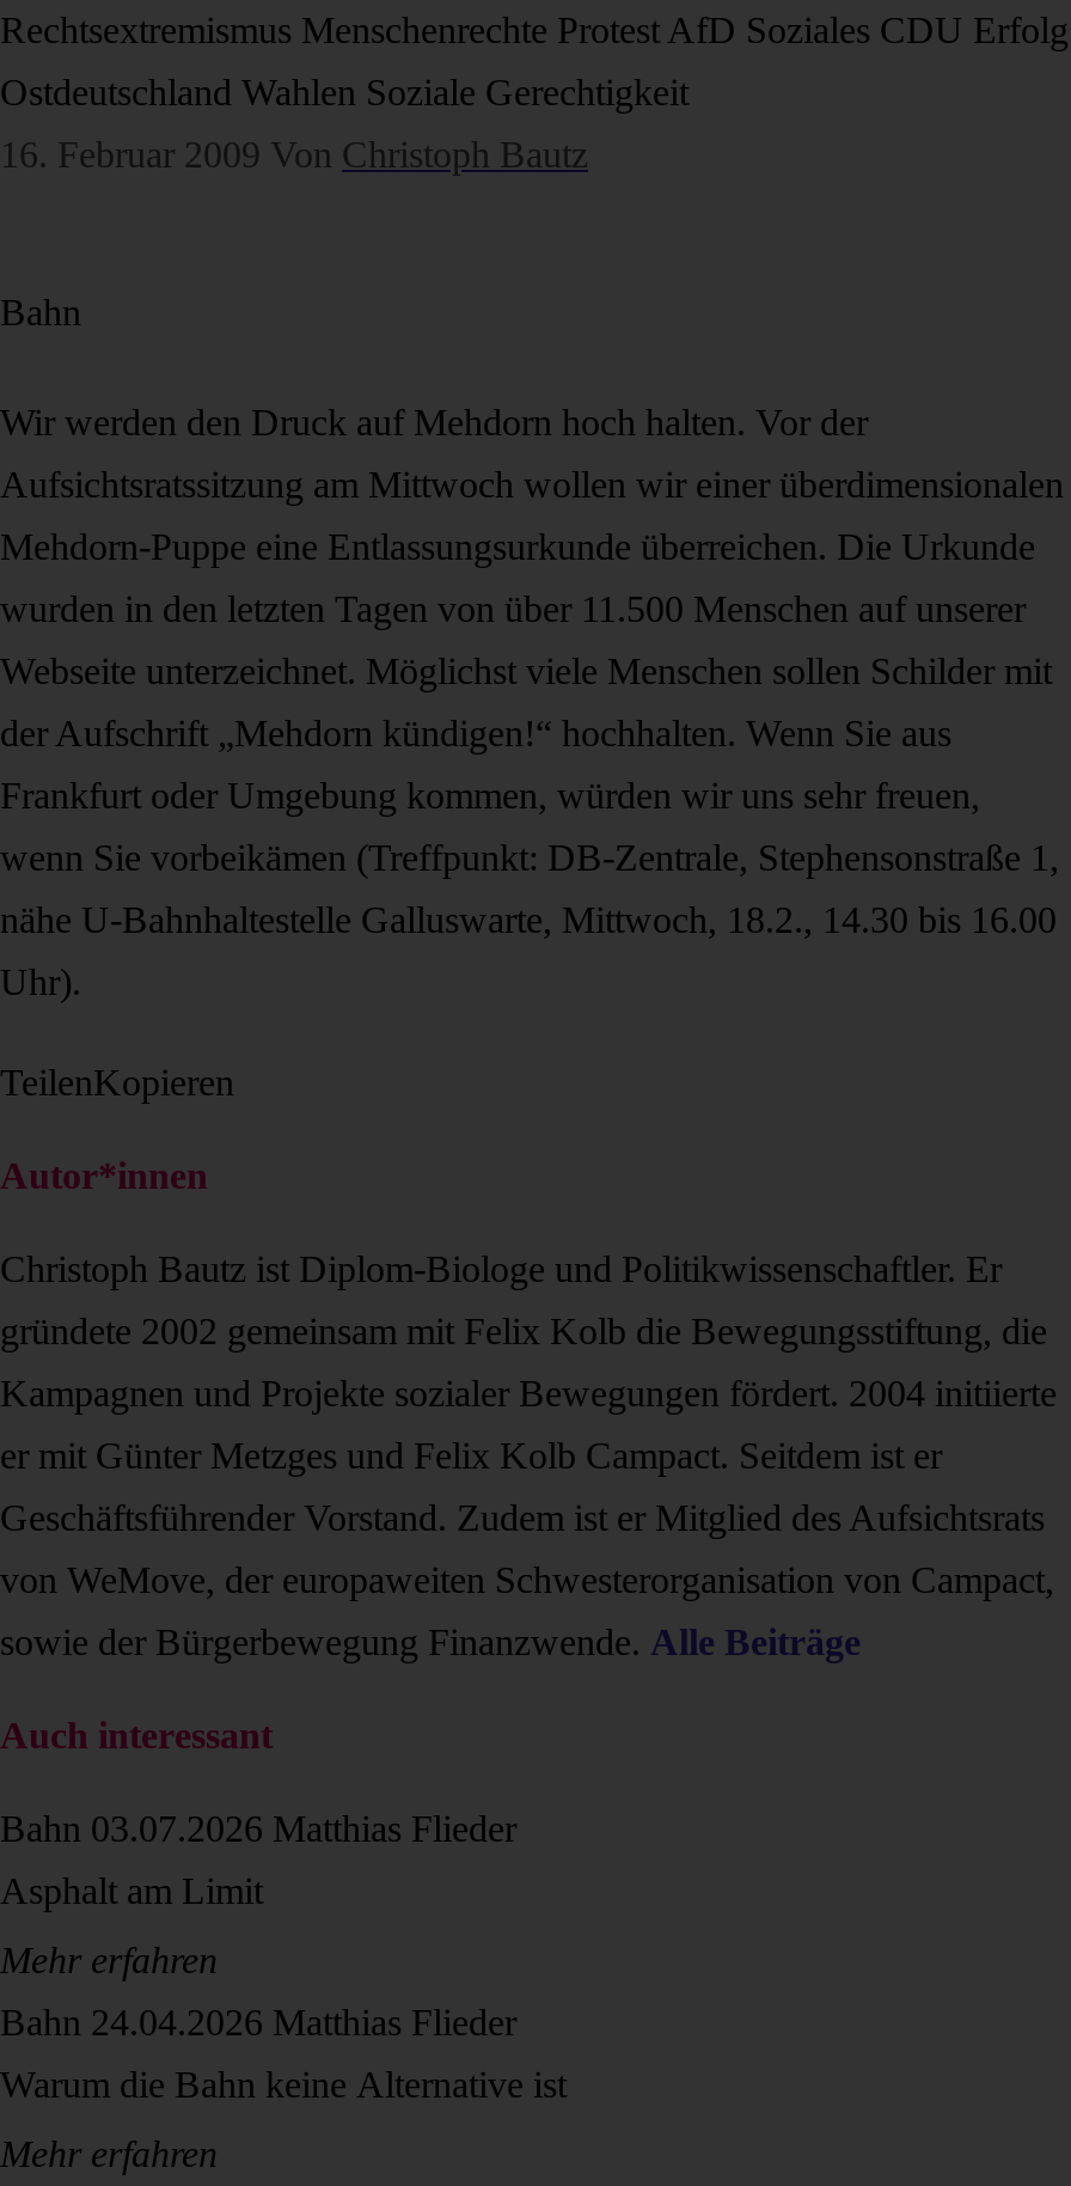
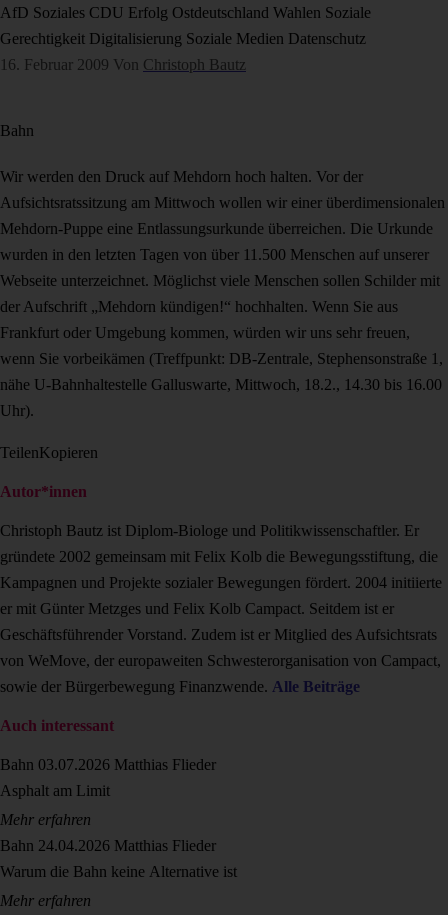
[0,10,1069,50] Rechtsextremismus Menschenrechte Protest AfD Soziales CDU Erfolg -> [0,4,371,21] AfD Soziales CDU Erfolg Ostdeutschland Wahlen Soziale
[0,72,688,112] Ostdeutschland Wahlen Soziale Gerechtigkeit -> [0,30,366,47] Gerechtigkeit Digitalisierung Soziale Medien Datenschutz

